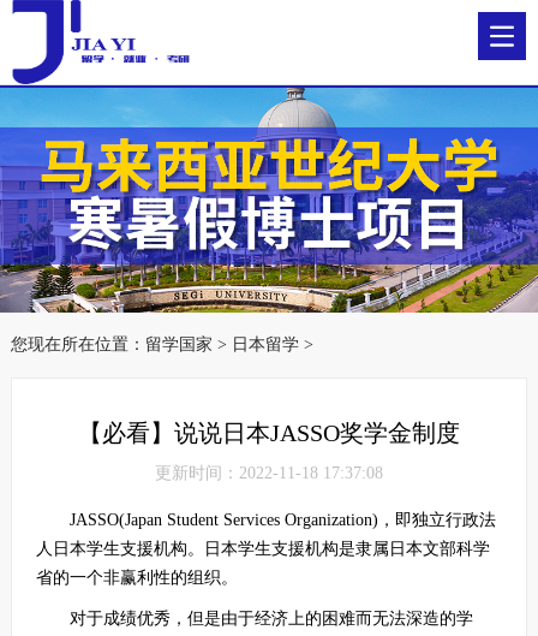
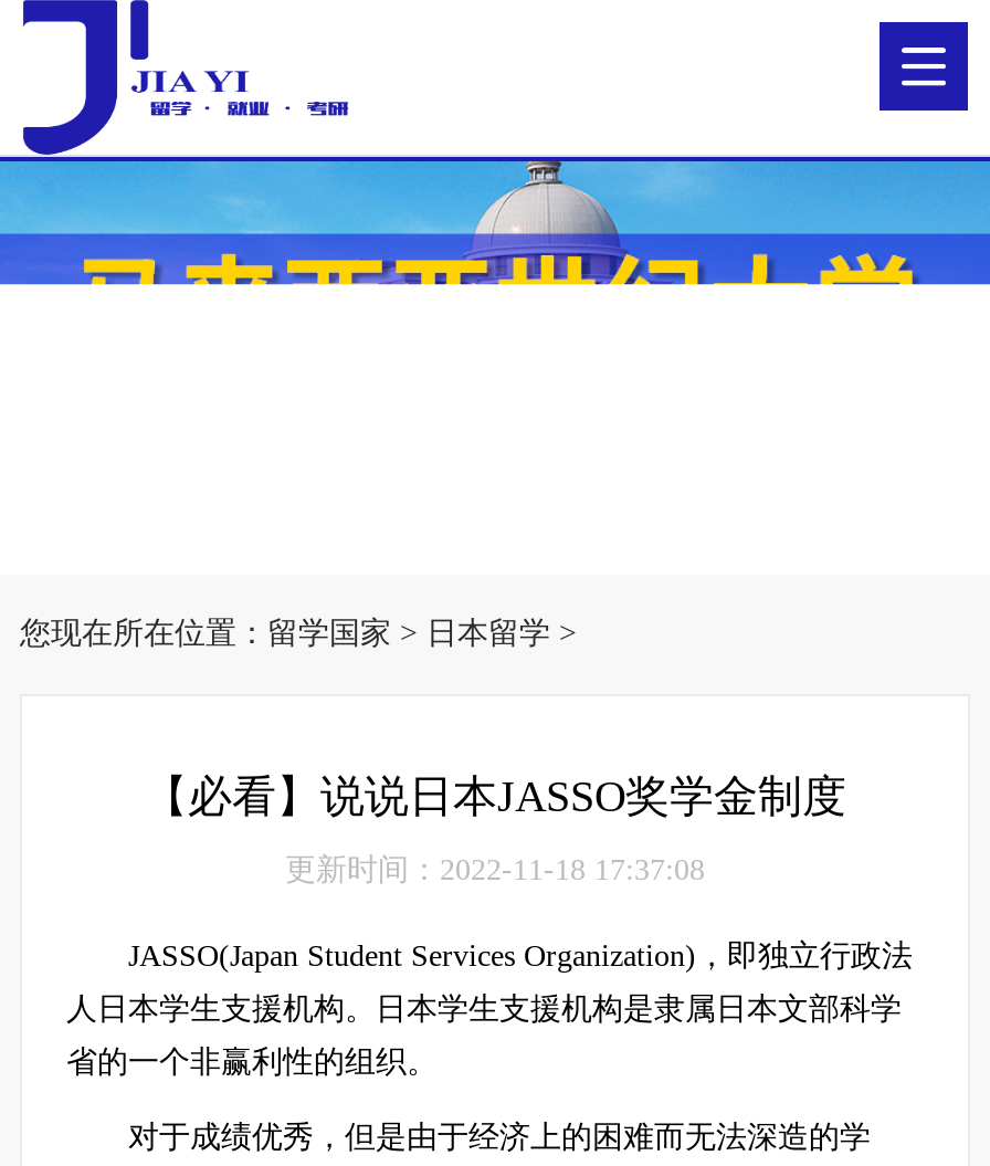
[4,153,534,314] [image] -> none

